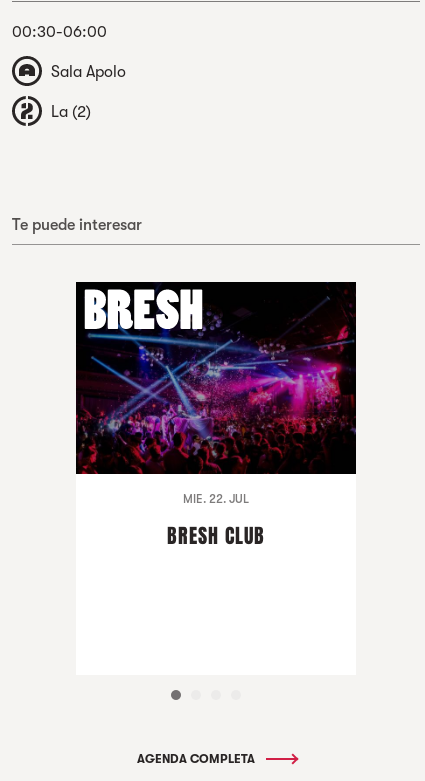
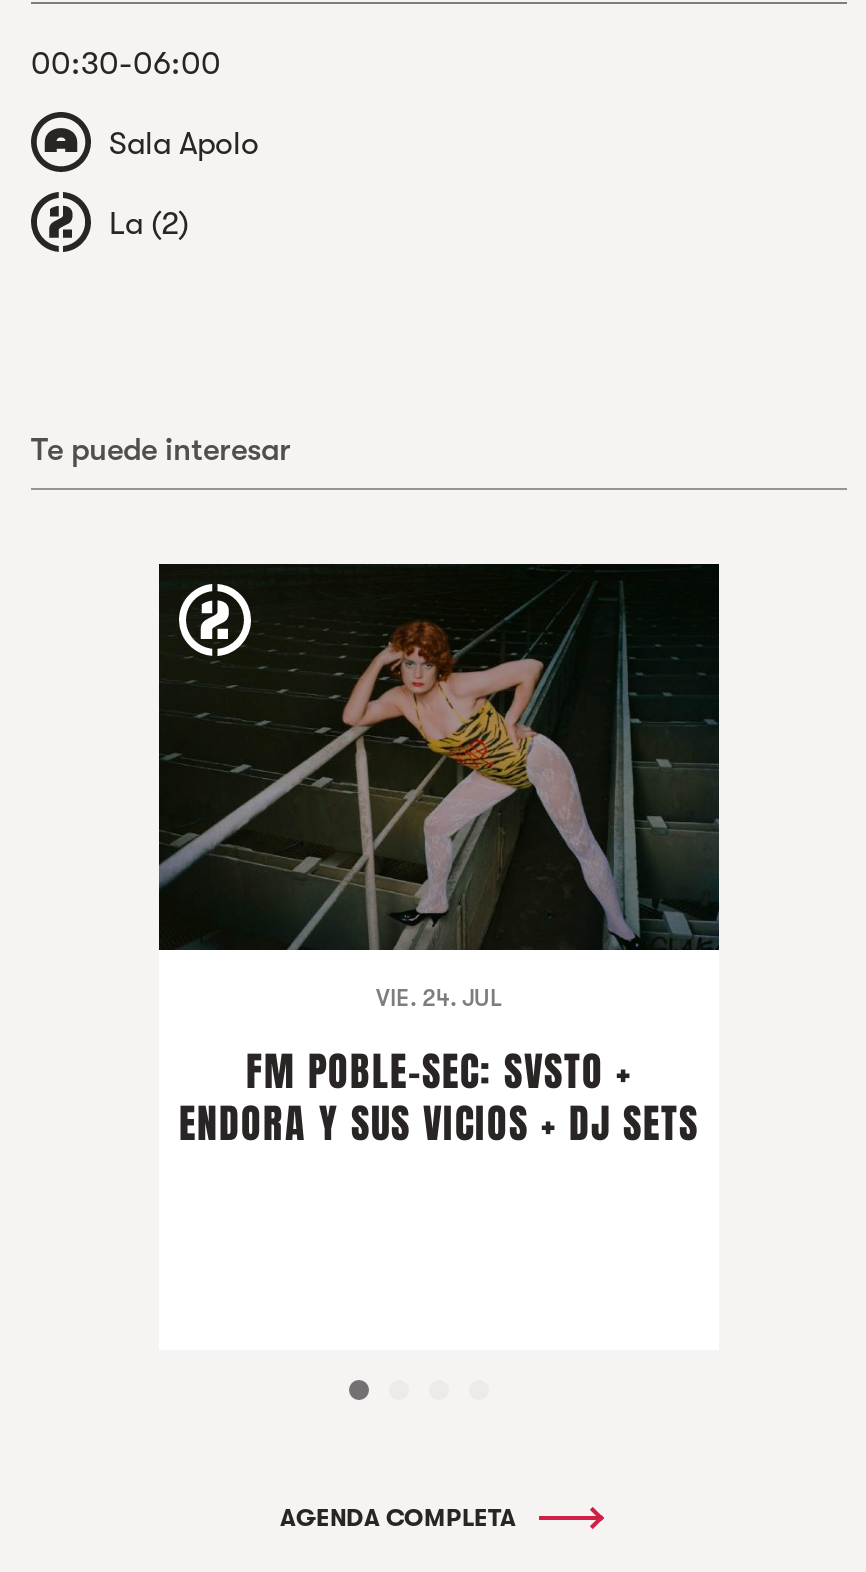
[75,288,356,506] [image] | MIE. 22. JUL -> [157,578,719,1012] [image] | VIE. 24. JUL
[167,521,265,551] BRESH CLUB -> [179,1042,699,1154] FM POBLE-SEC: SVSTO + | ENDORA Y SUS VICIOS + DJ SETS

